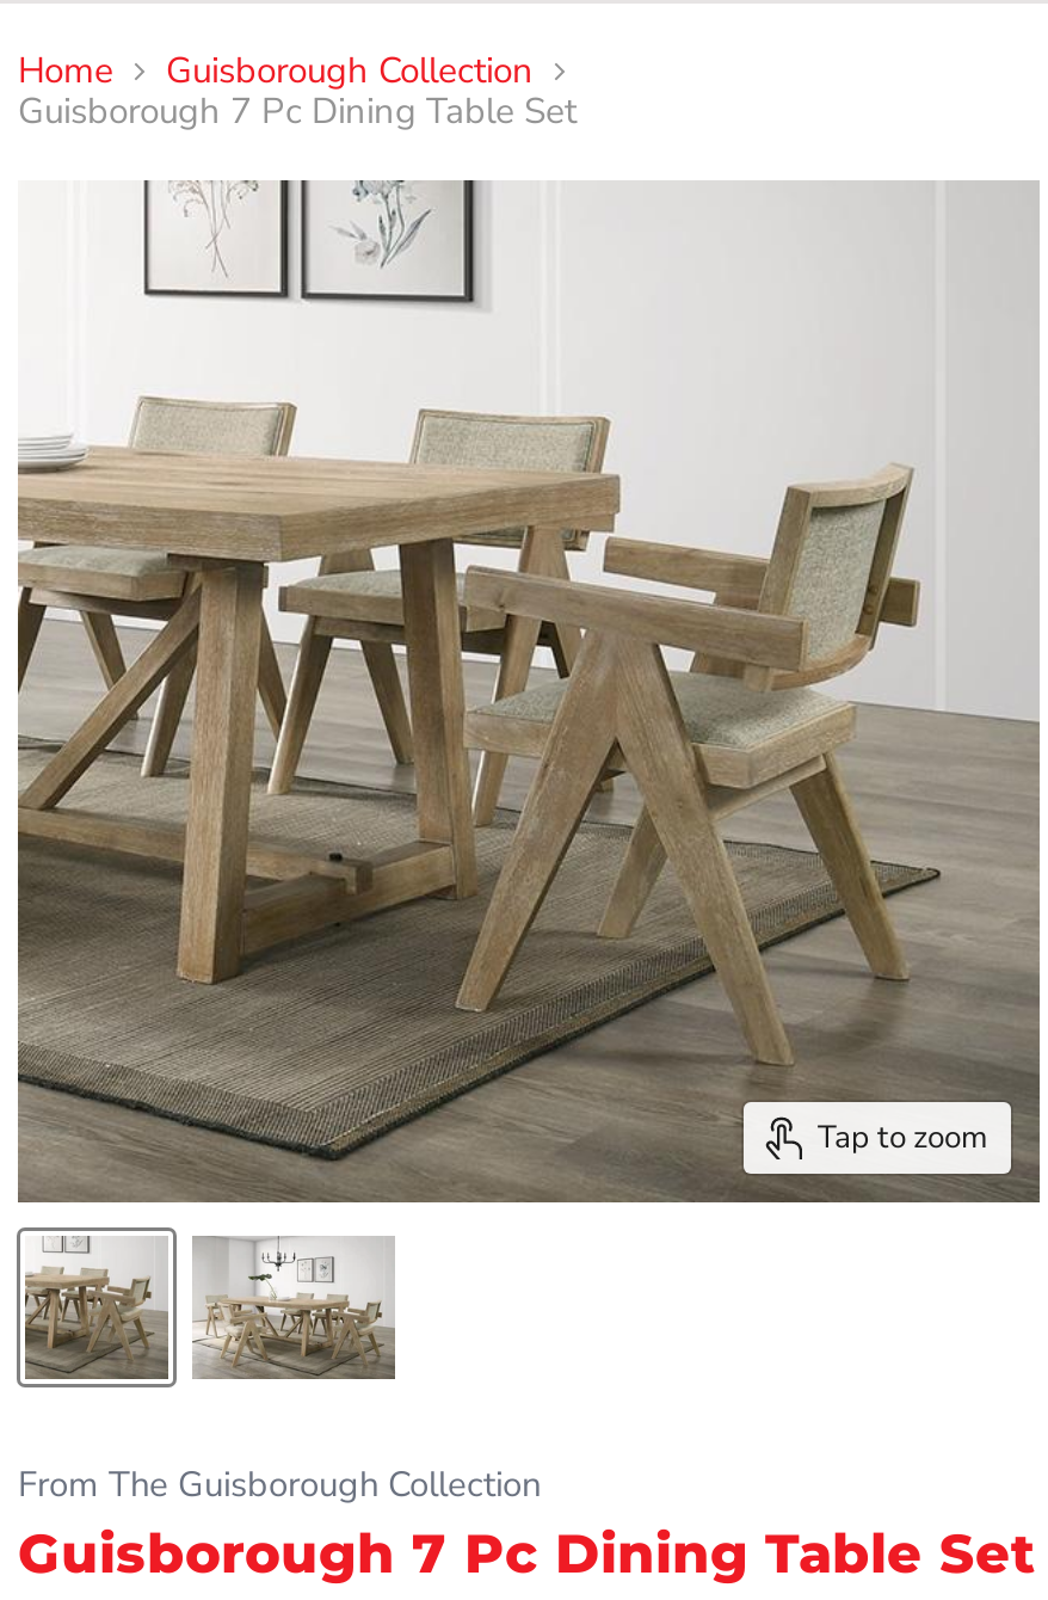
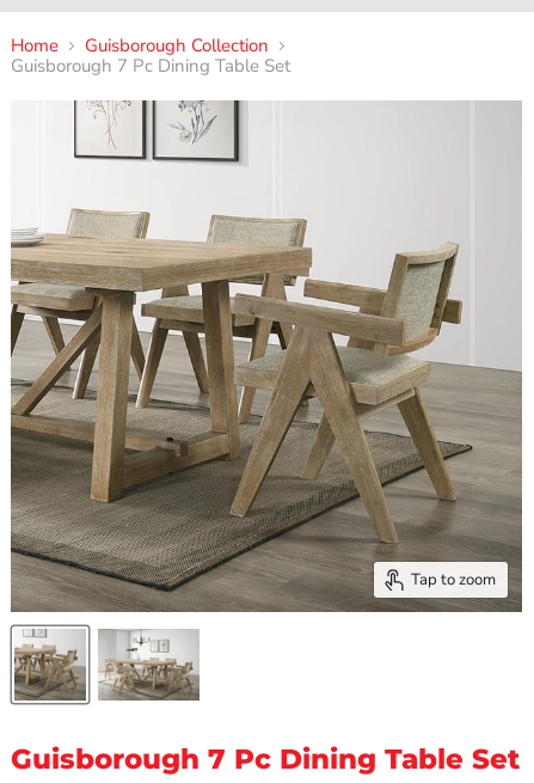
[18,1460,541,1508] From The Guisborough Collection -> none

